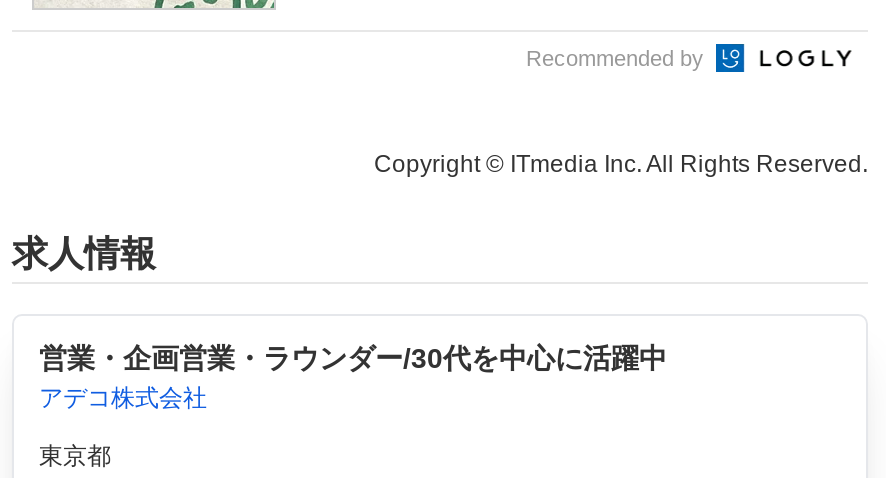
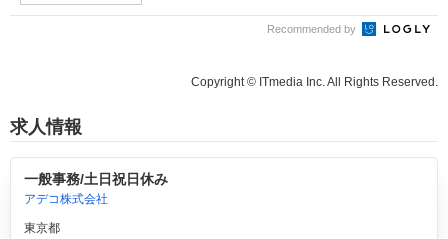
[39,343,667,375] 営業・企画営業・ラウンダー/30代を中心に活躍中 -> [23,171,167,187] 一般事務/土日祝日休み

